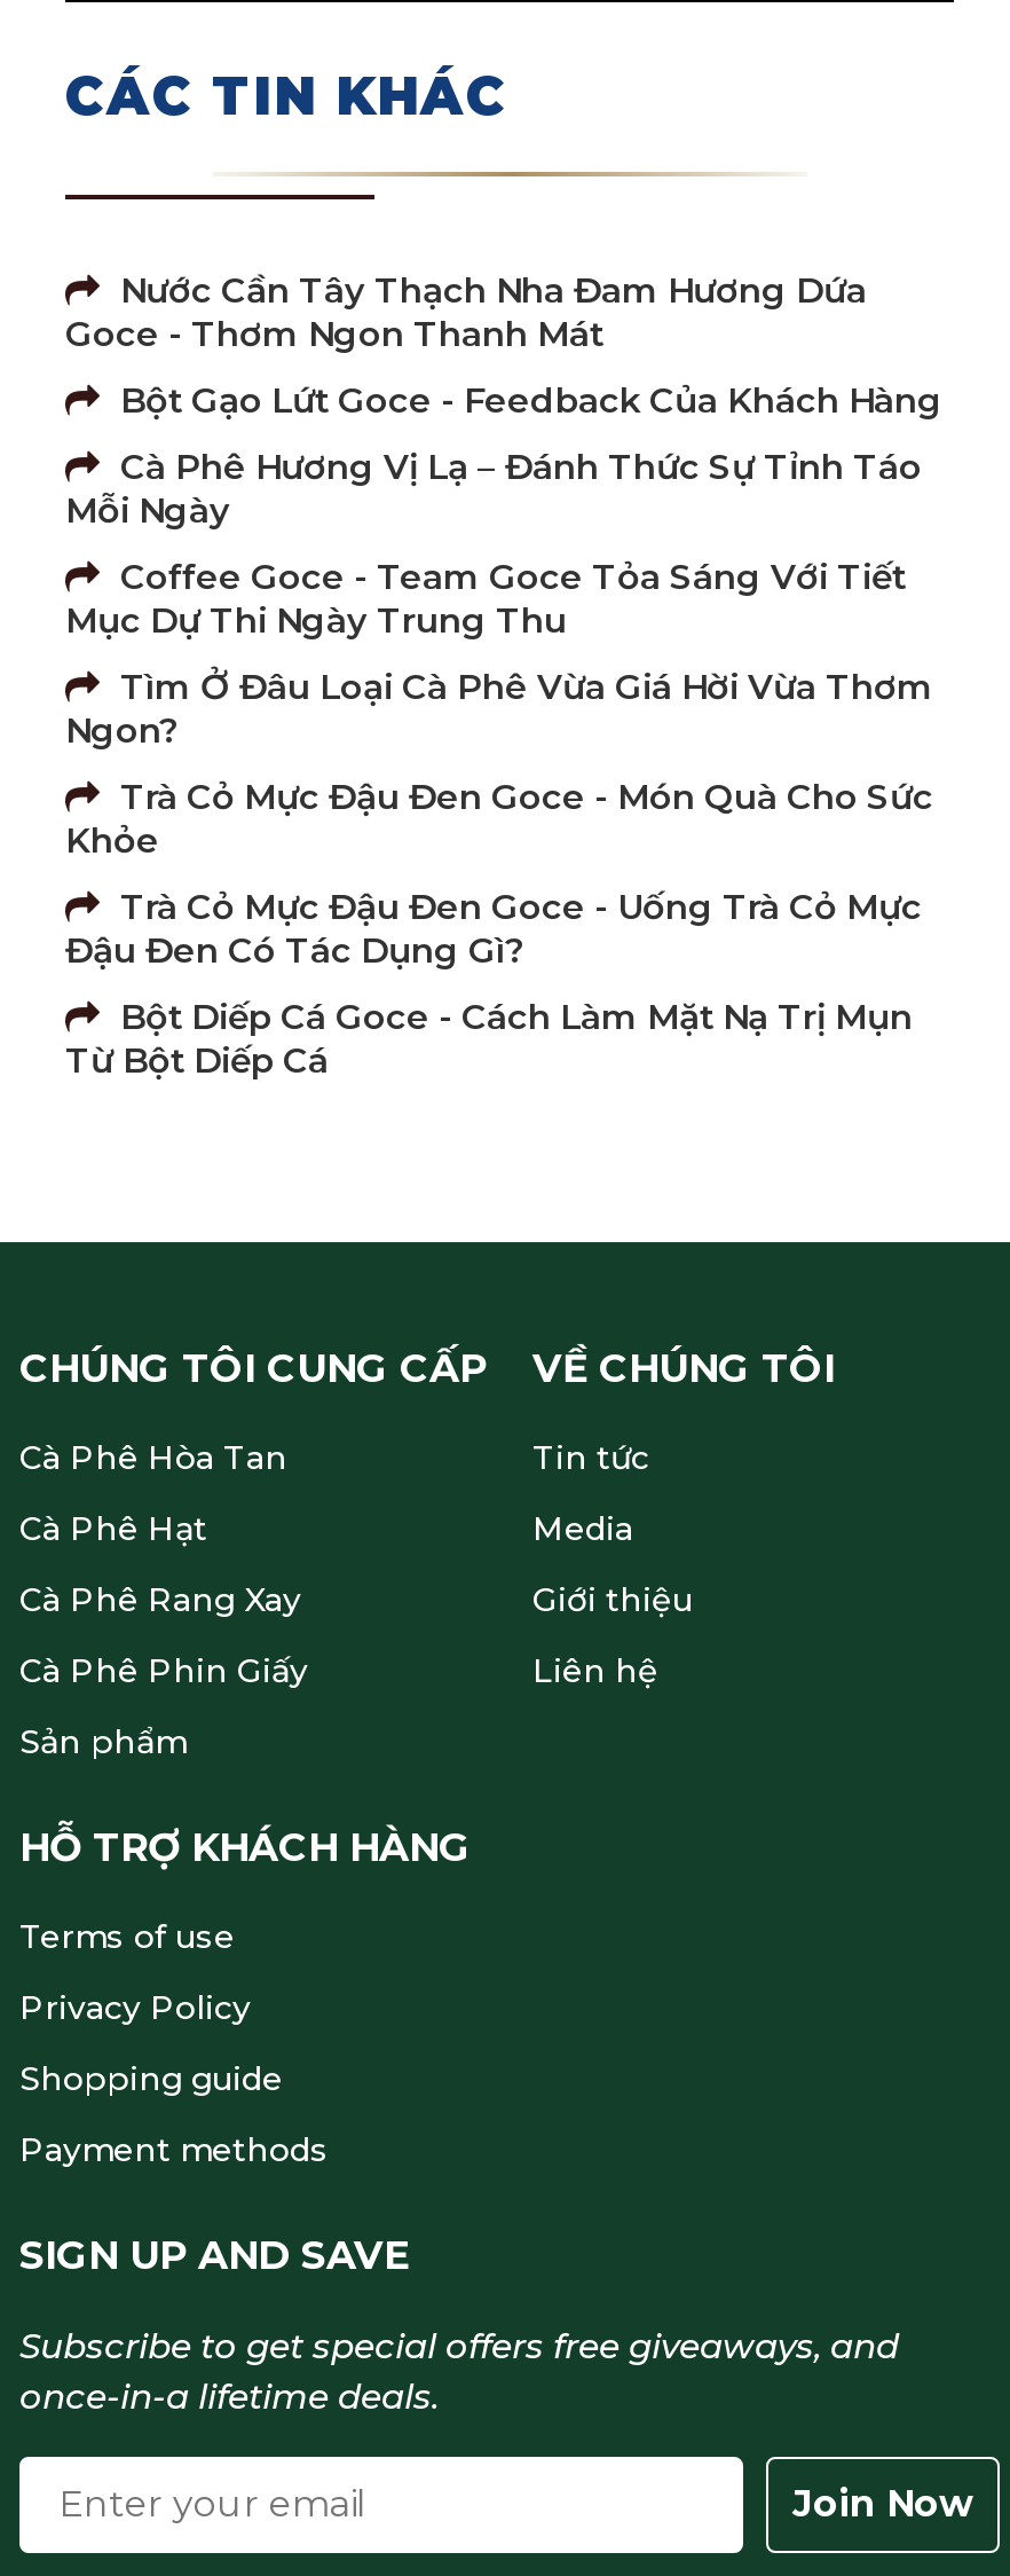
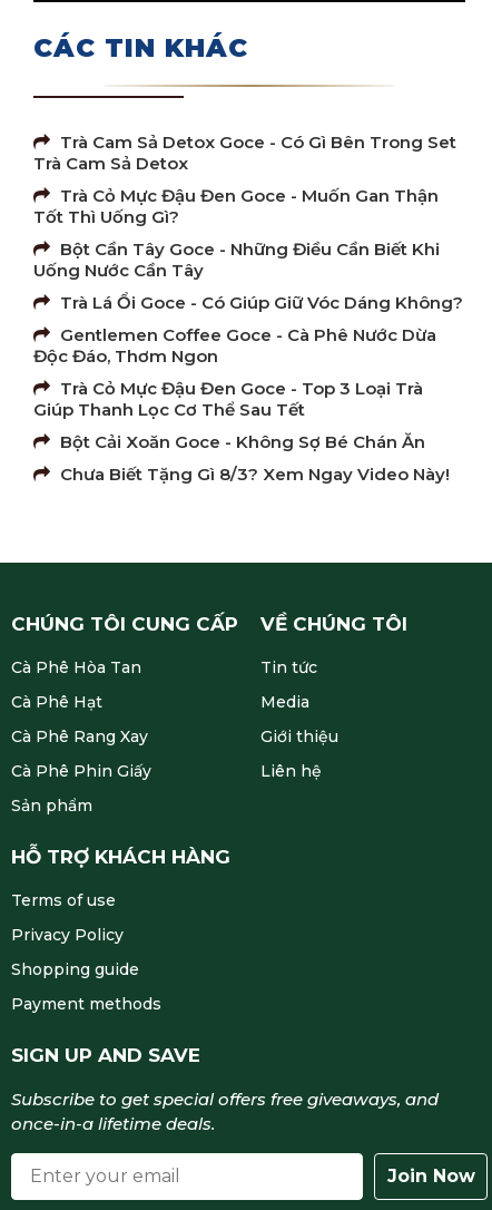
[65,268,867,355] Nước Cần Tây Thạch Nha Đam Hương Dứa | Goce - Thơm Ngon Thanh Mát -> [33,131,456,174] Trà Cam Sả Detox Goce - Có Gì Bên Trong Set | Trà Cam Sả Detox
[111,378,942,421] Bột Gạo Lứt Goce - Feedback Của Khách Hàng -> [33,185,439,227] Trà Cỏ Mực Đậu Đen Goce - Muốn Gan Thận | Tốt Thì Uống Gì?
[65,444,922,531] Cà Phê Hương Vị Lạ – Đánh Thức Sự Tỉnh Táo | Mỗi Ngày -> [33,238,440,281] Bột Cần Tây Goce - Những Điều Cần Biết Khi | Uống Nước Cần Tây
[65,554,906,641] Coffee Goce - Team Goce Tỏa Sáng Với Tiết | Mục Dự Thi Ngày Trung Thu -> [56,292,463,313] Trà Lá Ổi Goce - Có Giúp Giữ Vóc Dáng Không?
[65,664,933,751] Tìm Ở Đâu Loại Cà Phê Vừa Giá Hời Vừa Thơm | Ngon? -> [33,324,436,366] Gentlemen Coffee Goce - Cà Phê Nước Dừa | Độc Đáo, Thơm Ngon
[65,774,933,861] Trà Cỏ Mực Đậu Đen Goce - Món Quà Cho Sức | Khỏe -> [33,377,423,420] Trà Cỏ Mực Đậu Đen Goce - Top 3 Loại Trà | Giúp Thanh Lọc Cơ Thể Sau Tết
[65,884,922,971] Trà Cỏ Mực Đậu Đen Goce - Uống Trà Cỏ Mực | Đậu Đen Có Tác Dụng Gì? -> [56,431,425,452] Bột Cải Xoăn Goce - Không Sợ Bé Chán Ăn
[65,994,913,1081] Bột Diếp Cá Goce - Cách Làm Mặt Nạ Trị Mụn | Từ Bột Diếp Cá -> [56,463,450,484] Chưa Biết Tặng Gì 8/3? Xem Ngay Video Này!

